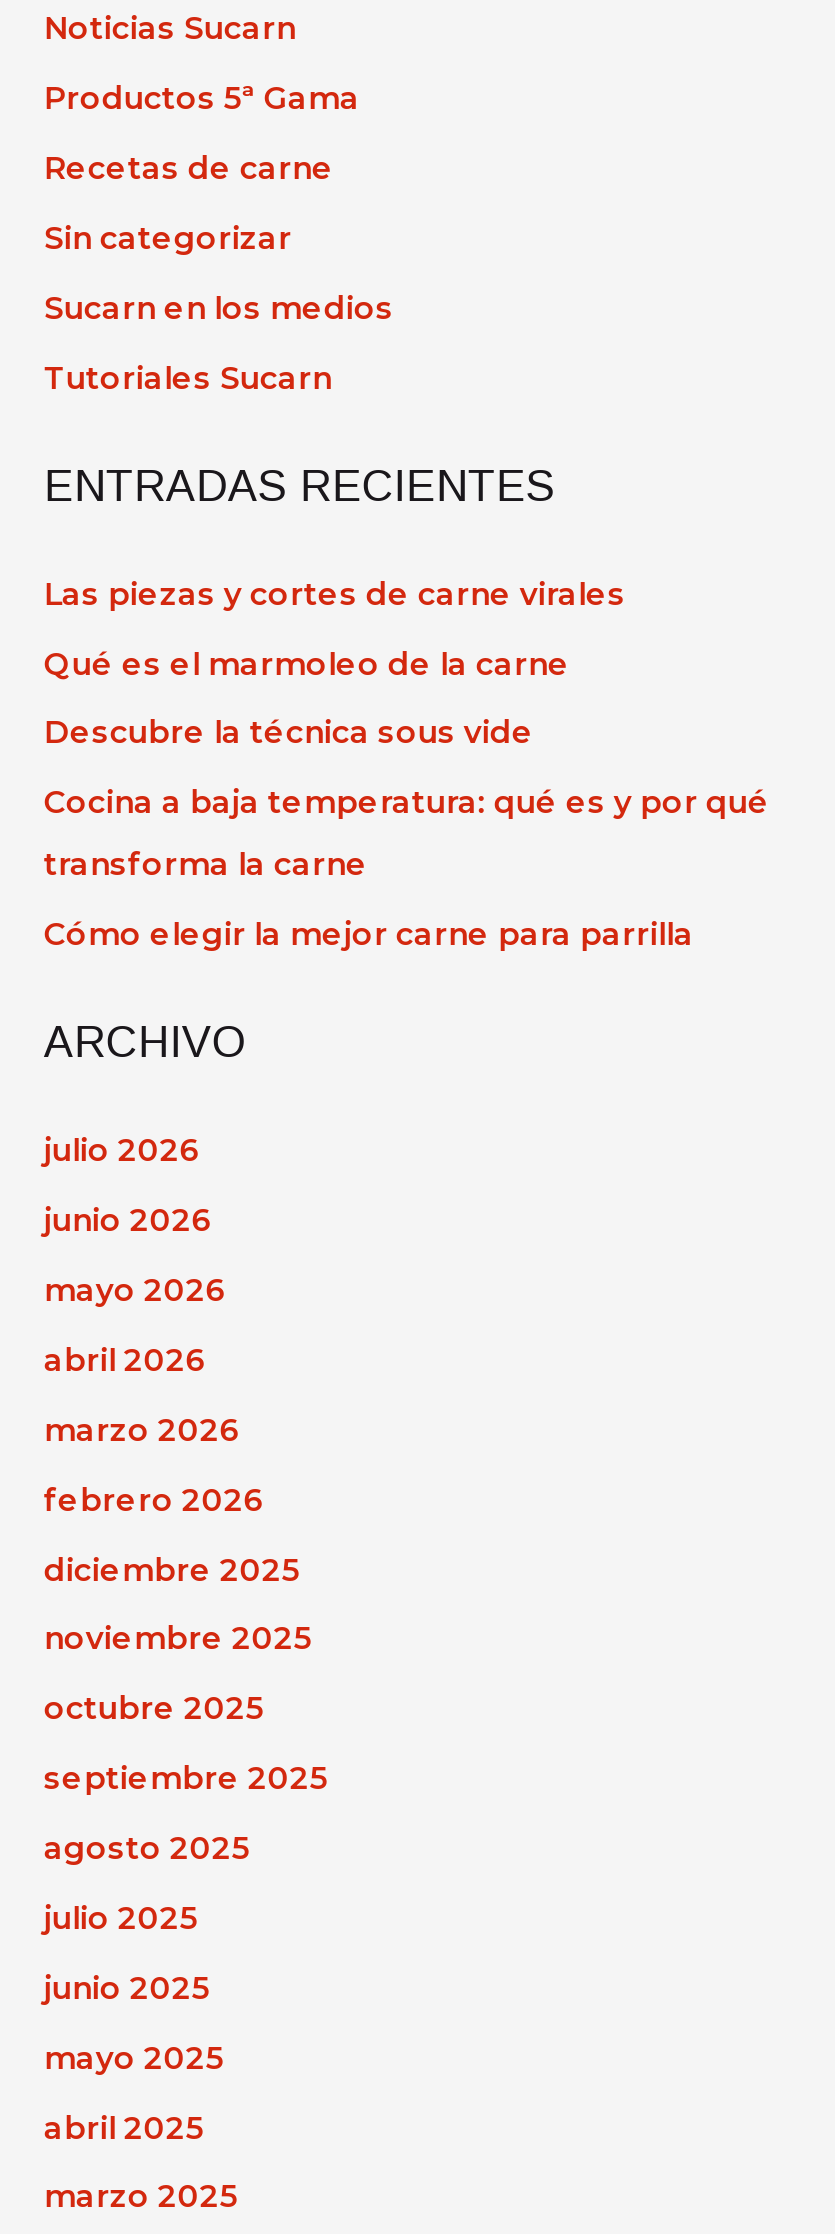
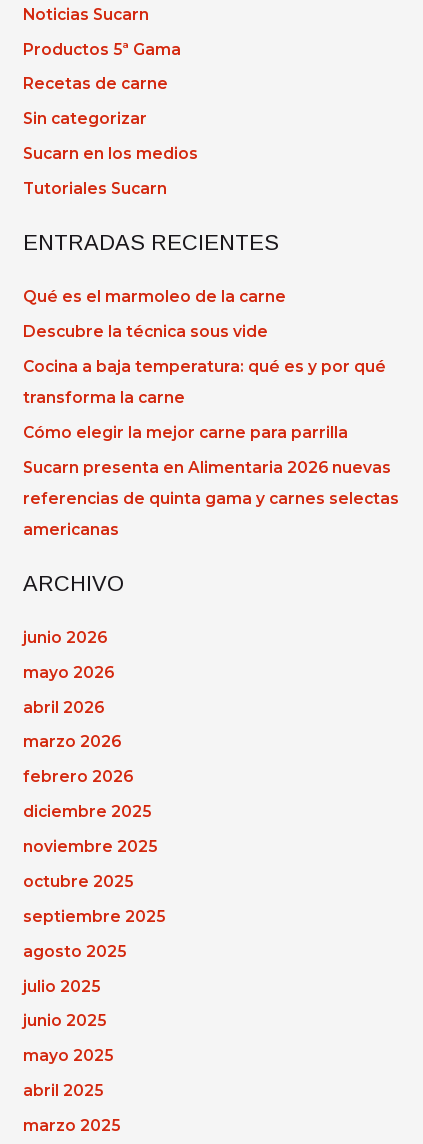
[44,574,626,612] Las piezas y cortes de carne virales -> none
moved [44,644,770,953] -> [23,287,386,442]: Qué es el marmoleo de la carne | Descubre la técnica sous vide | Cocina a baja temperatura: qué es y por qué | transforma la carne | Cómo elegir la mejor carne para parrilla
none -> [23,458,399,539] Sucarn presenta en Alimentaria 2026 nuevas | referencias de quinta gama y carnes selectas | americanas
moved [44,1018,246,1068] -> [23,571,124,596]: ARCHIVO
[44,1132,200,1170] julio 2026 -> none

